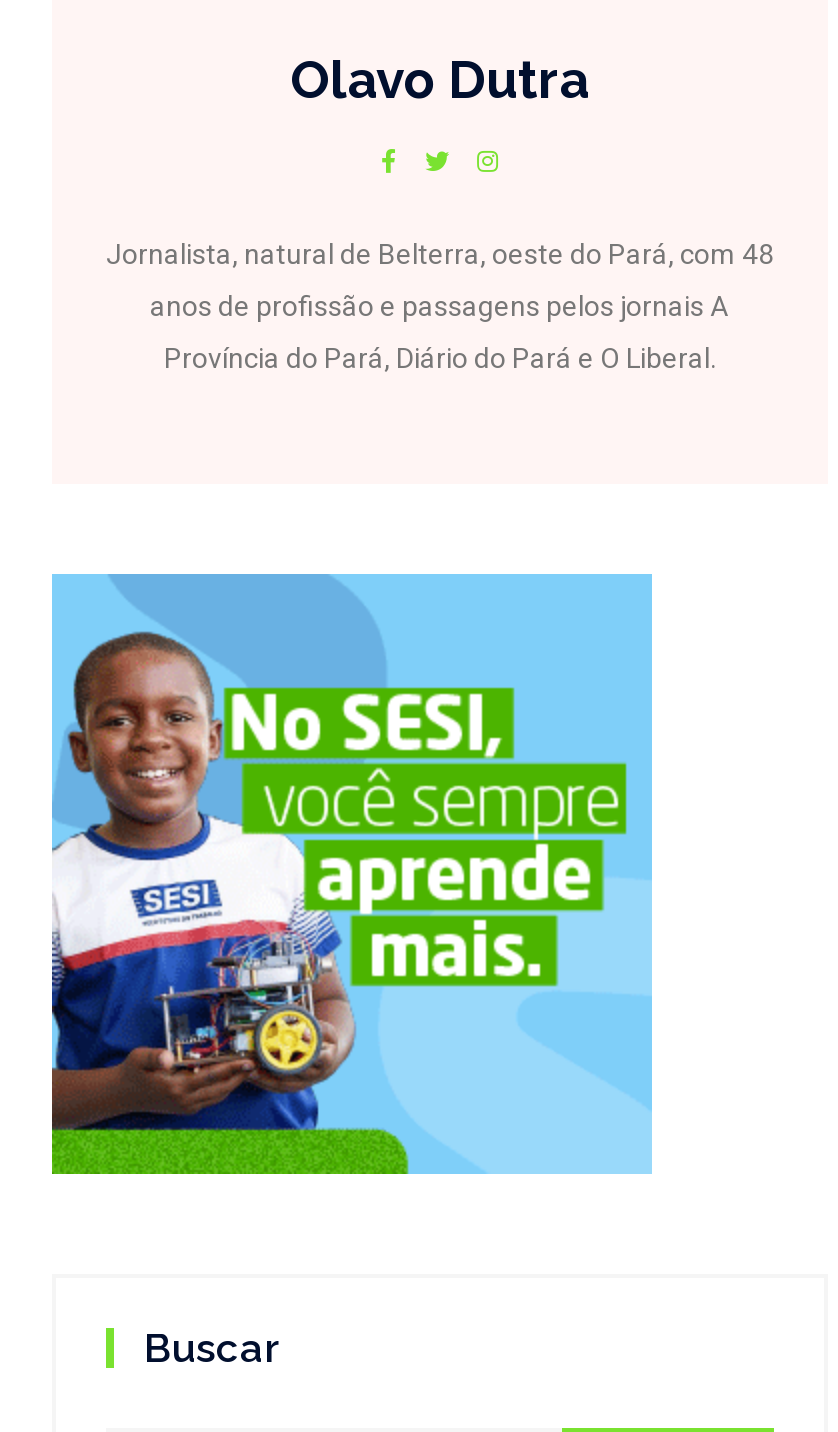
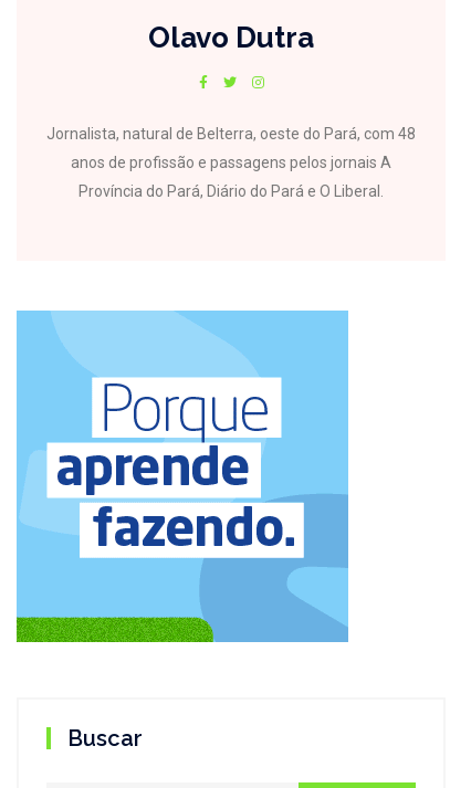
[50,576,648,1170] [image] -> [15,311,347,641] [image]

